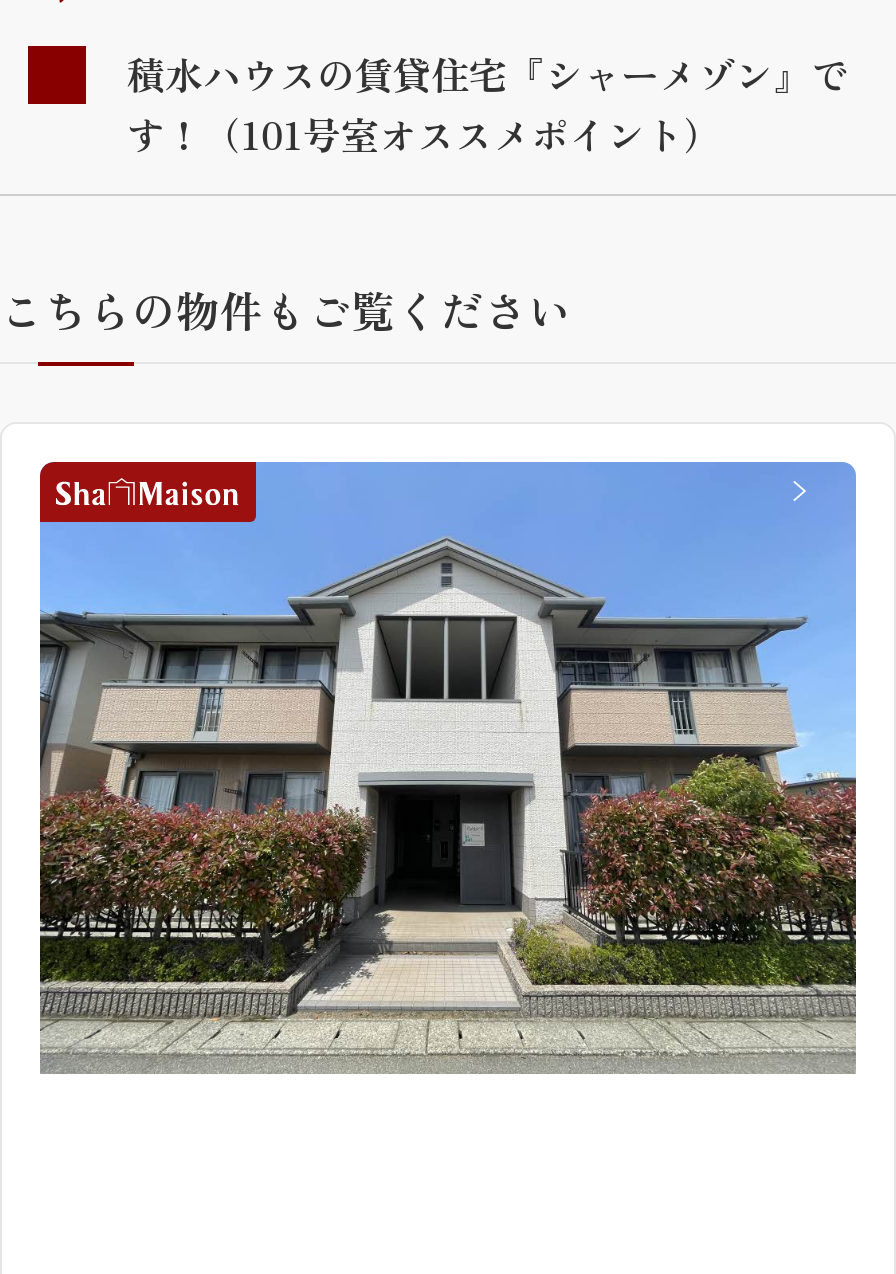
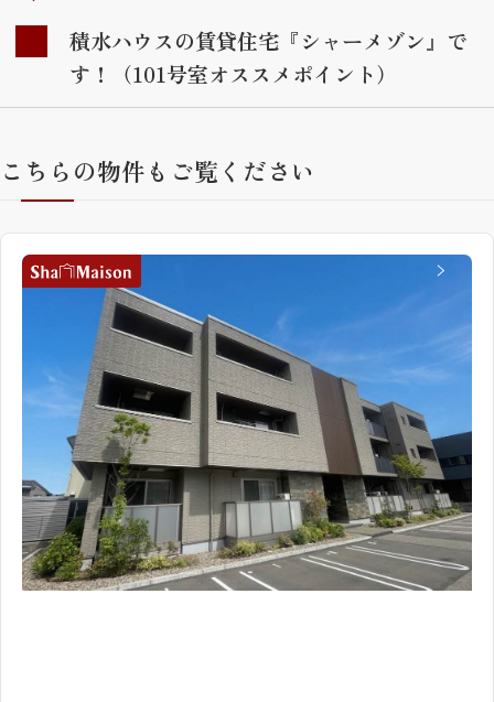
[38,462,858,1074] [image] -> [21,256,472,591] [image]

